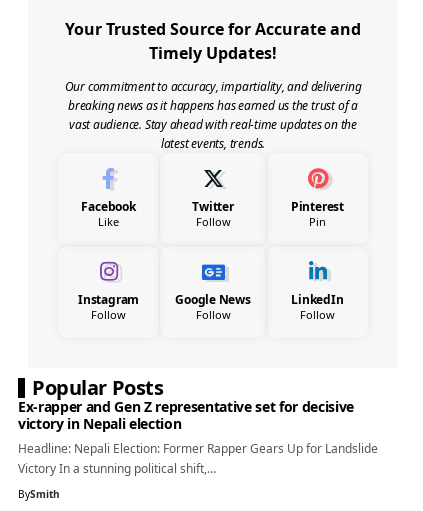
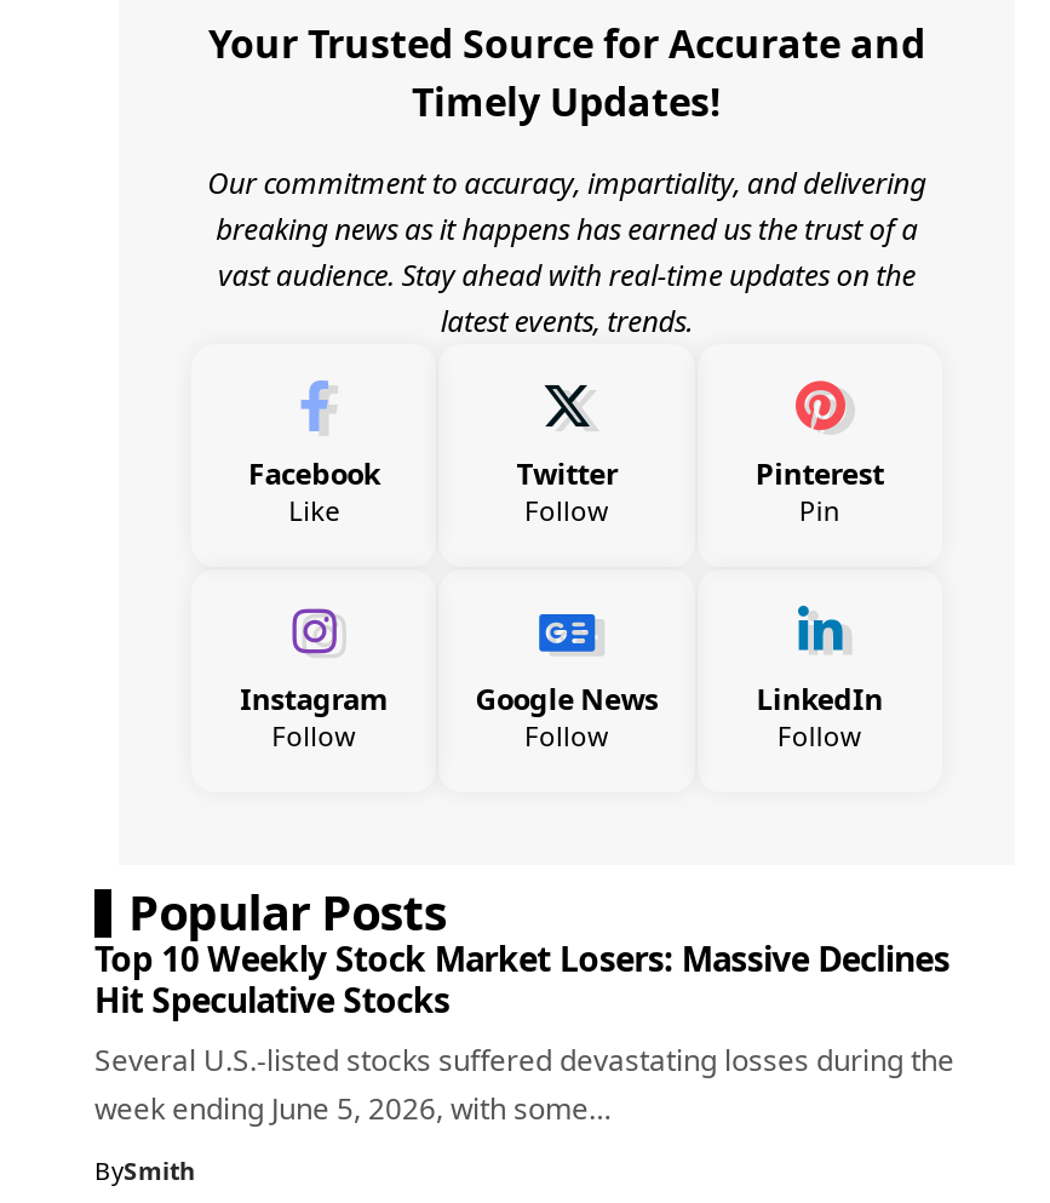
[18,397,378,477] Ex-rapper and Gen Z representative set for decisive | victory in Nepali election | Headline: Nepali Election: Former Rapper Gears Up for Landslide | Victory In a stunning political shift,… -> [94,936,954,1130] Top 10 Weekly Stock Market Losers: Massive Declines | Hit Speculative Stocks | Several U.S.-listed stocks suffered devastating losses during the | week ending June 5, 2026, with some…

